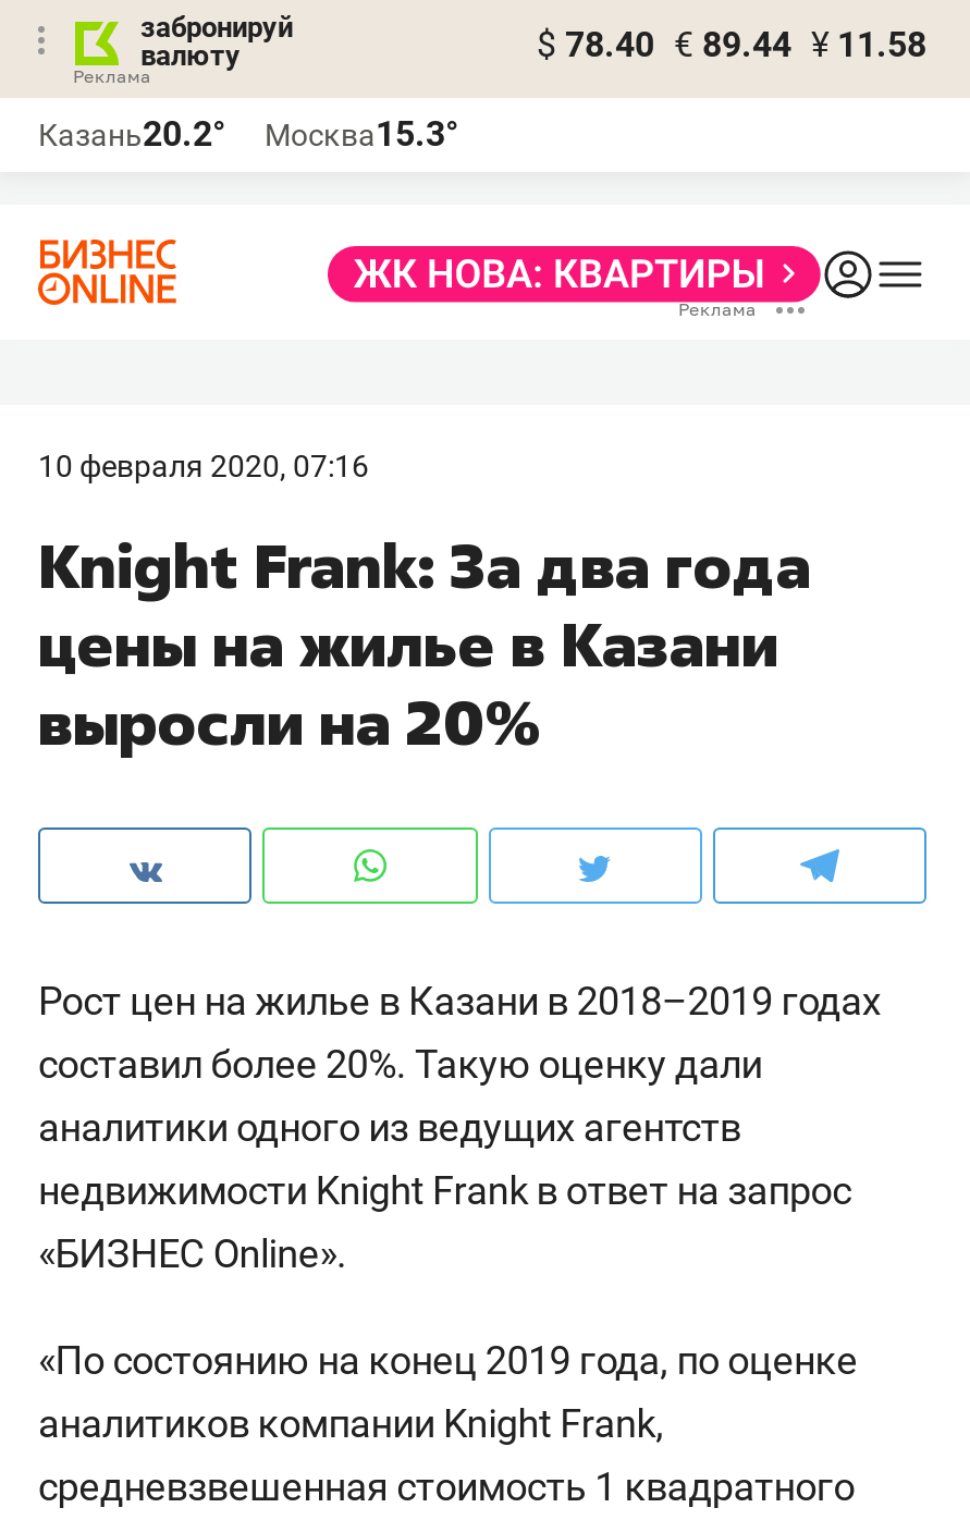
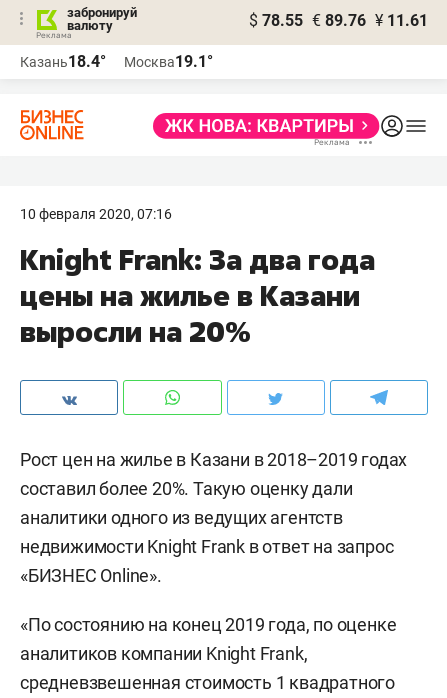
[537,24,926,65] $ 78.40 € 89.44 ¥ 11.58 -> [249,11,428,30] $ 78.55 € 89.76 ¥ 11.61
[38,113,225,155] Казань20.2° -> [20,52,106,71] Казань18.4°
[265,113,458,155] Москва15.3° -> [124,52,213,71] Москва19.1°

